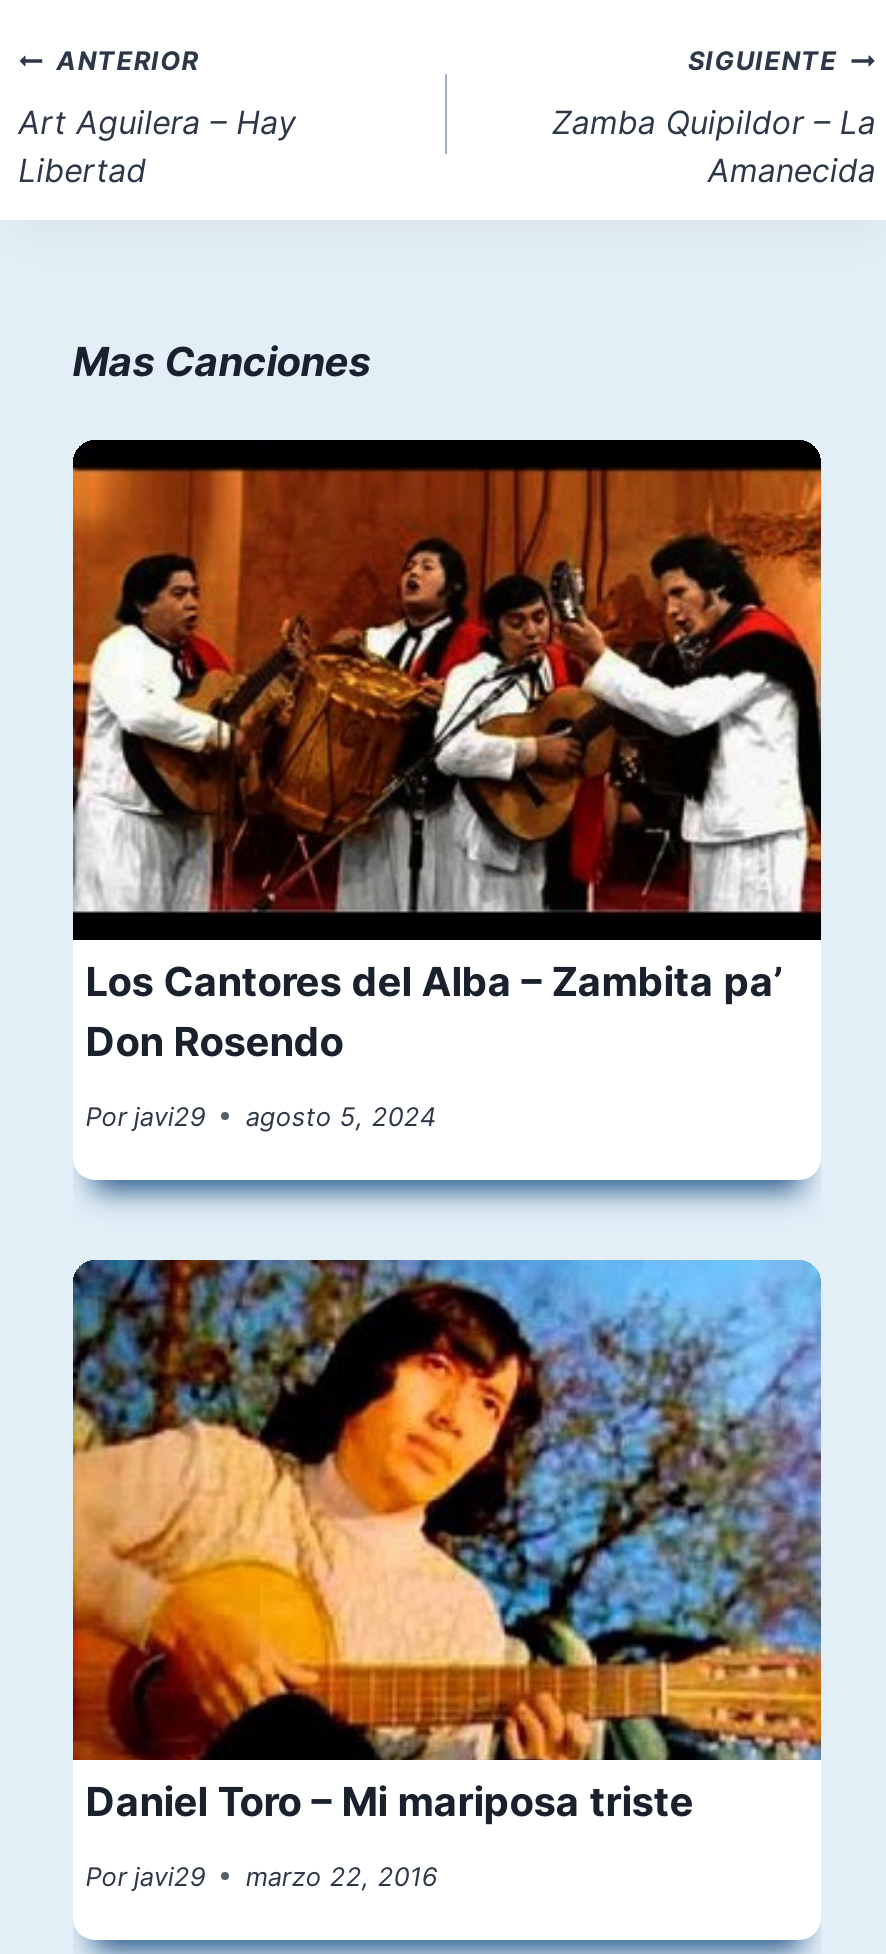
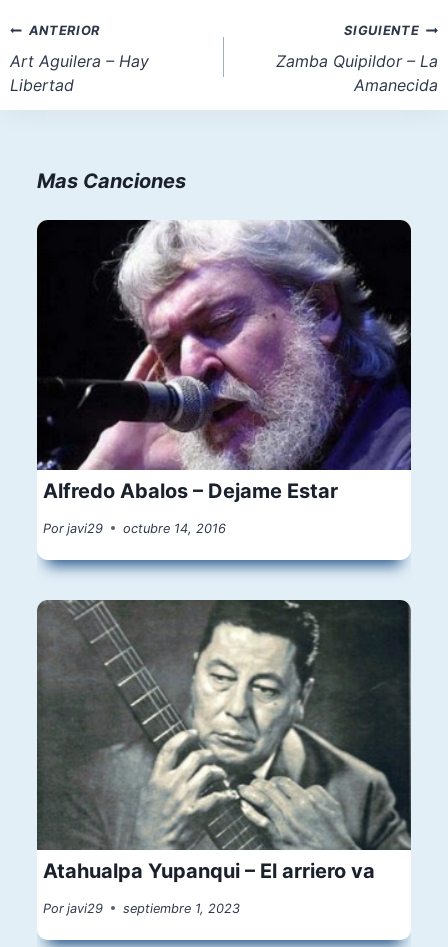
[71,438,823,1066] [image] | Los Cantores del Alba – Zambita pa’ | Don Rosendo -> [36,220,412,503] [image] | Alfredo Abalos – Dejame Estar
[85,1102,436,1132] Por javi29 agosto 5, 2024 -> [43,521,226,536] Por javi29 octubre 14, 2016
[71,1258,823,1826] [image] | Daniel Toro – Mi mariposa triste -> [36,599,412,883] [image] | Atahualpa Yupanqui – El arriero va
[85,1862,438,1892] Por javi29 marzo 22, 2016 -> [43,901,240,916] Por javi29 septiembre 1, 2023

